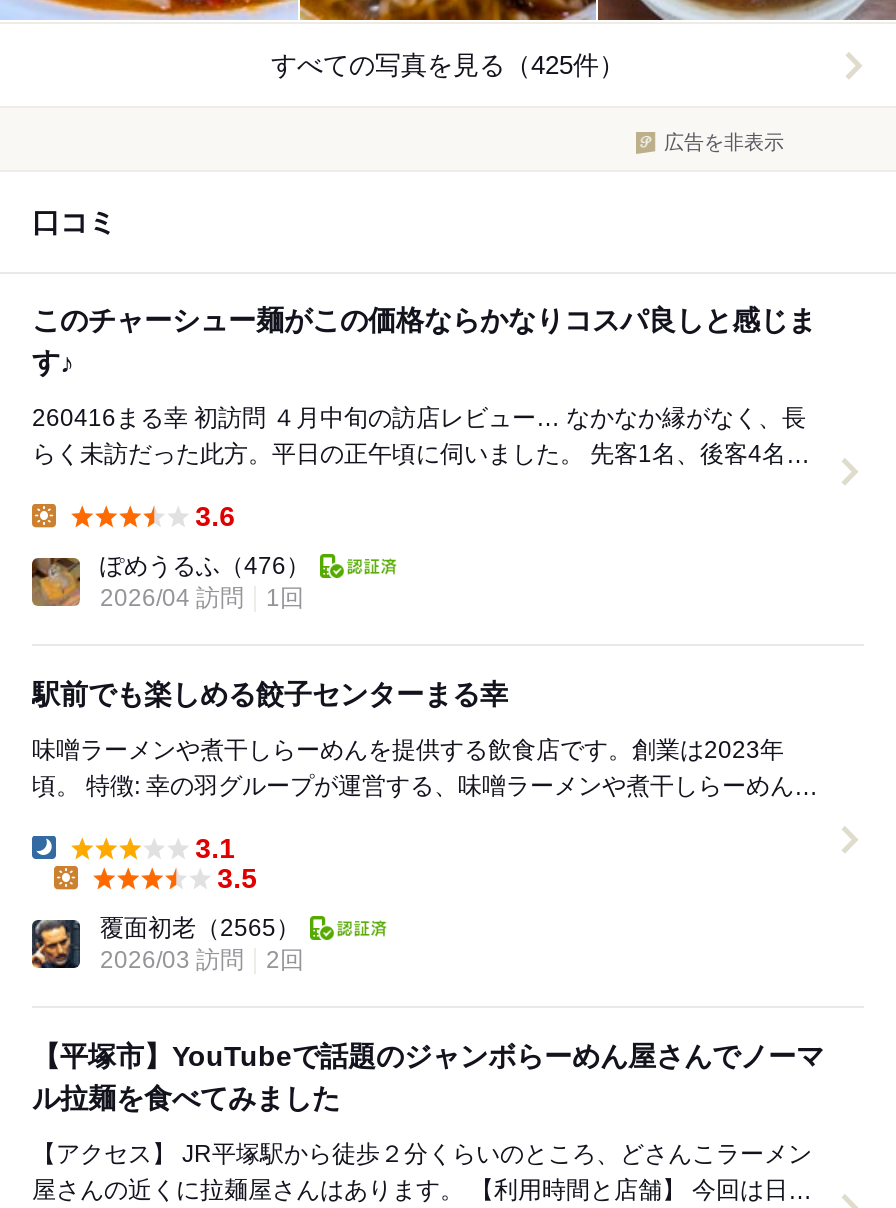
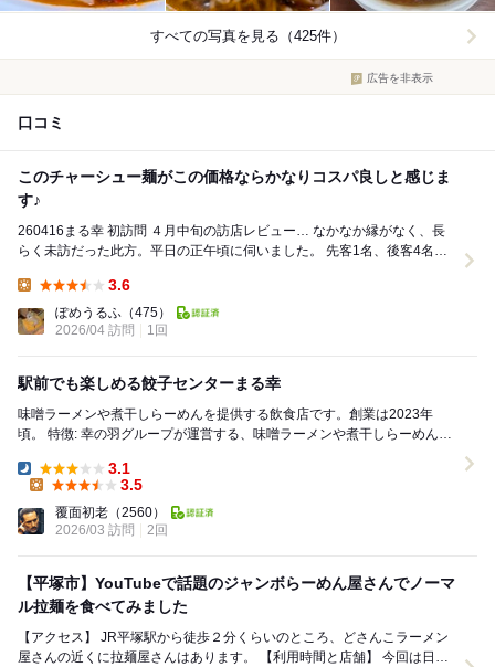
[100,553,310,581] ぽめうるふ（476） -> [55,305,171,321] ぽめうるふ（475）
[100,915,300,943] 覆面初老（2565） -> [55,505,166,520] 覆面初老（2560）

